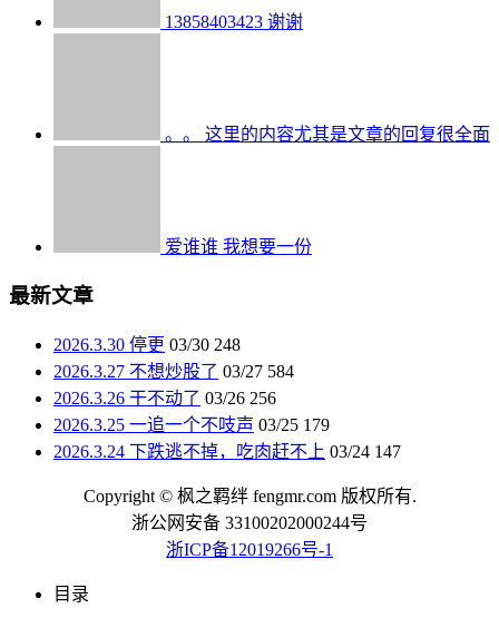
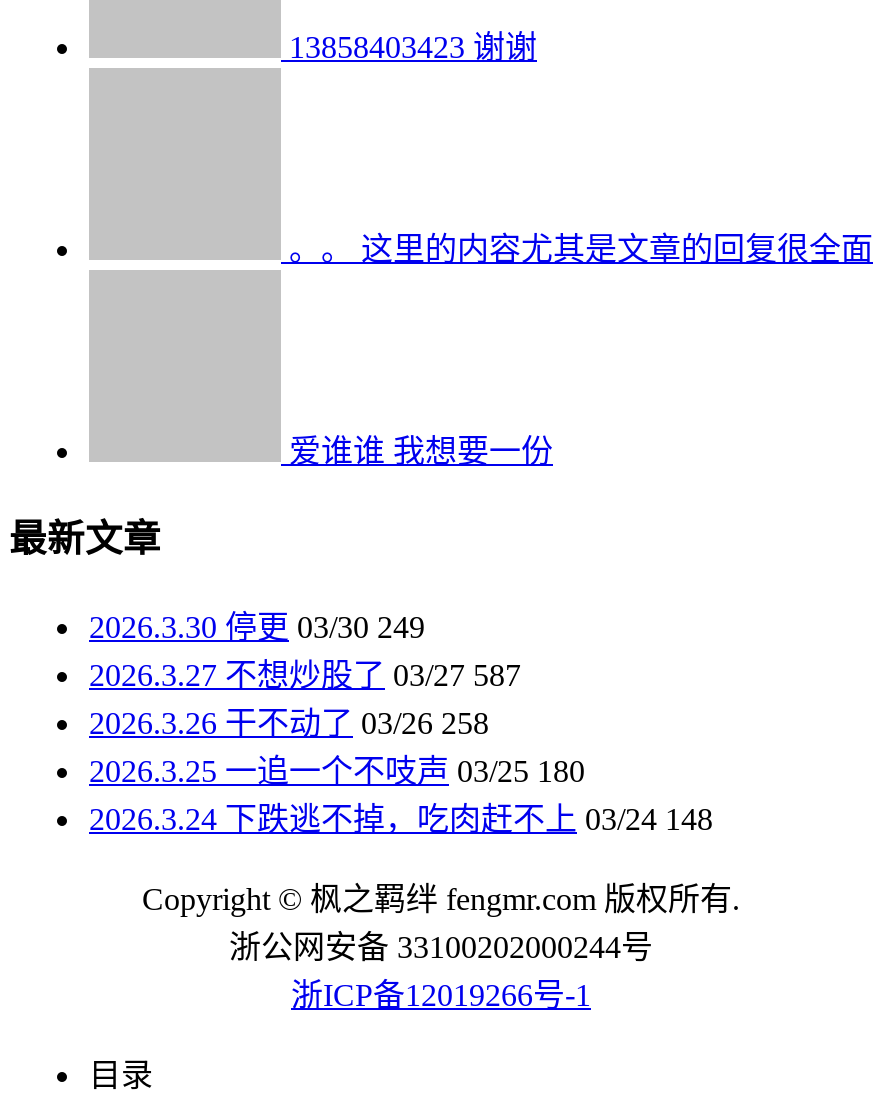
[53,335,241,354] 2026.3.30 停更 03/30 248 -> [89,610,425,644] 2026.3.30 停更 03/30 249
[53,362,294,381] 2026.3.27 不想炒股了 03/27 584 -> [89,658,521,692] 2026.3.27 不想炒股了 03/27 587
[53,389,276,408] 2026.3.26 干不动了 03/26 256 -> [89,706,489,740] 2026.3.26 干不动了 03/26 258
[53,415,330,434] 2026.3.25 一追一个不吱声 03/25 179 -> [89,754,585,788] 2026.3.25 一追一个不吱声 03/25 180
[53,442,401,461] 2026.3.24 下跌逃不掉，吃肉赶不上 03/24 147 -> [89,802,713,836] 2026.3.24 下跌逃不掉，吃肉赶不上 03/24 148

